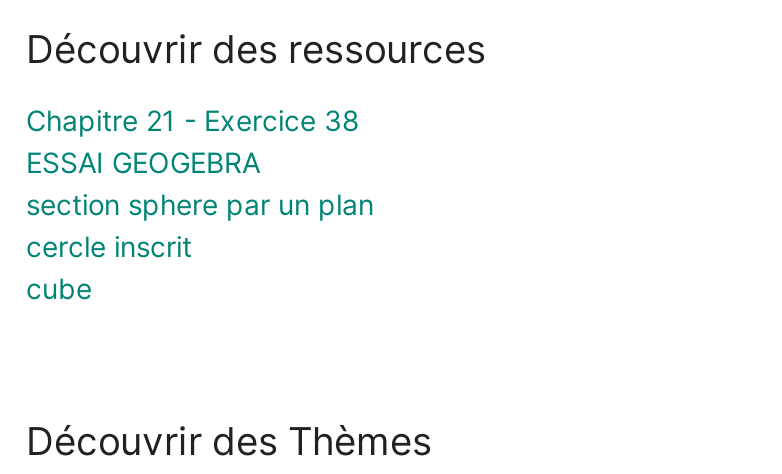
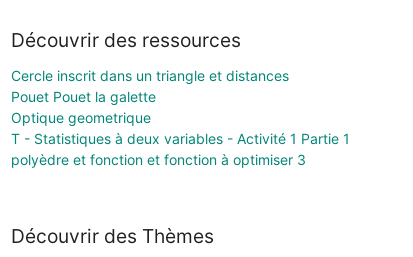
[26,104,374,306] Chapitre 21 - Exercice 38 | ESSAI GEOGEBRA | section sphere par un plan | cercle inscrit | cube -> [11,67,350,168] Cercle inscrit dans un triangle et distances | Pouet Pouet la galette | Optique geometrique | T - Statistiques à deux variables - Activité 1 Partie 1 | polyèdre et fonction et fonction à optimiser 3

